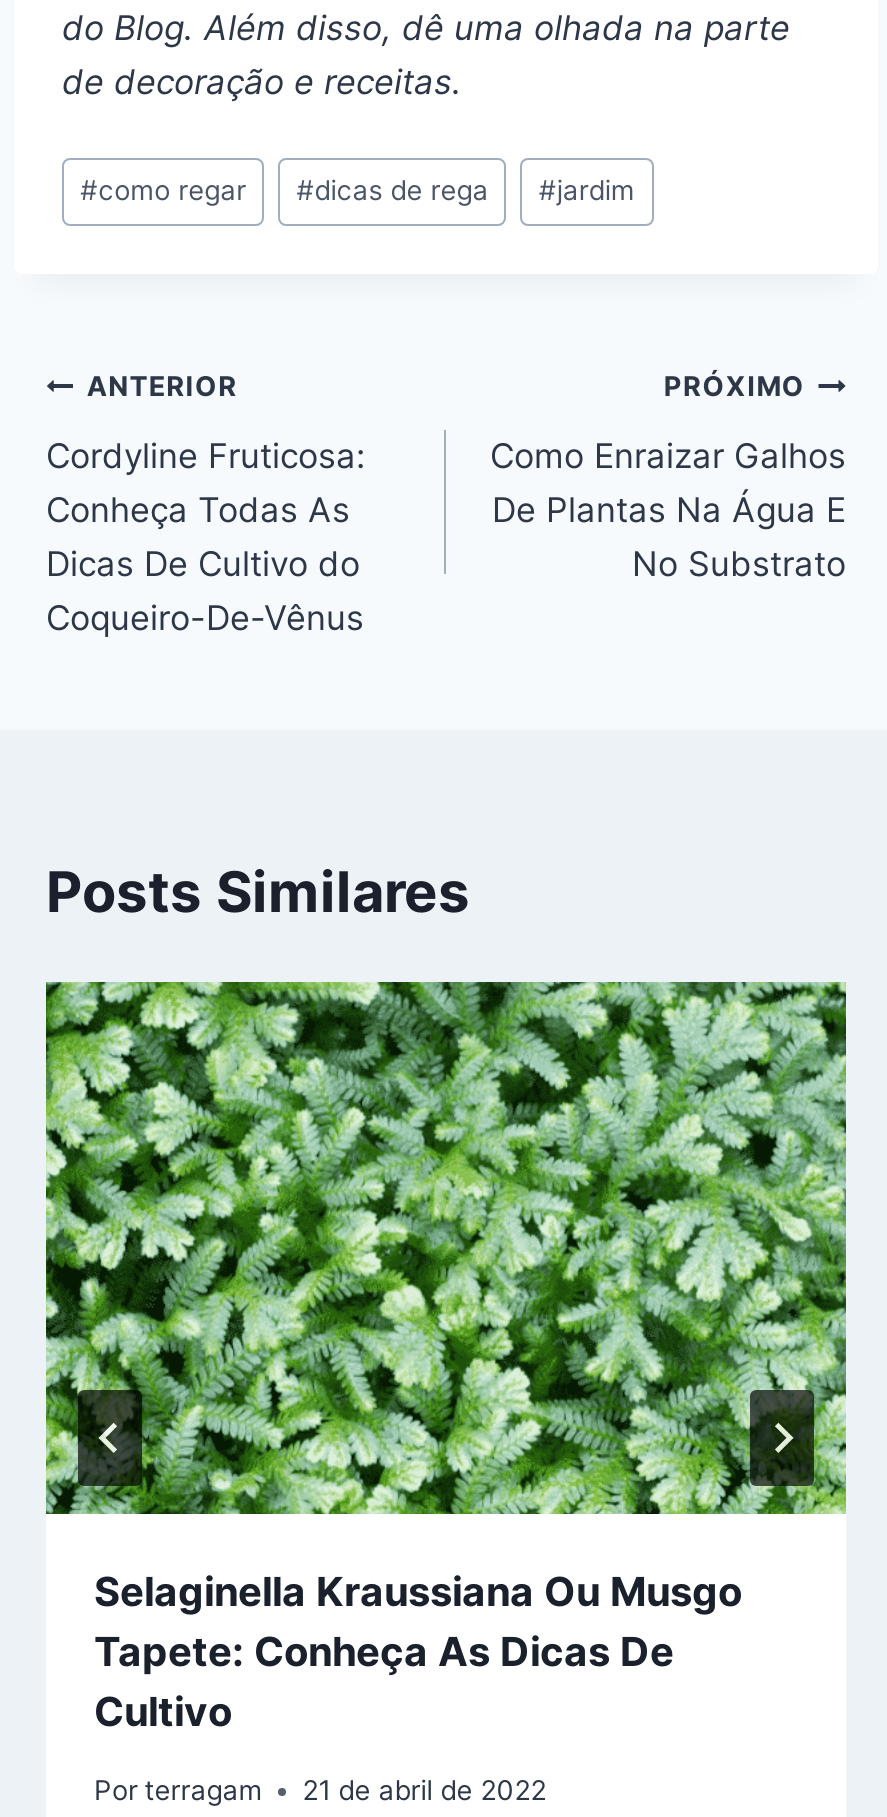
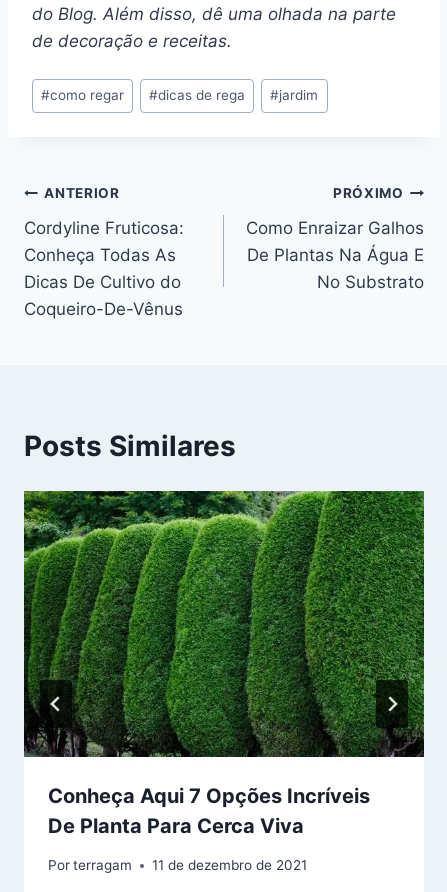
[44,980,848,1737] [image] | Selaginella Kraussiana Ou Musgo | Tapete: Conheça As Dicas De | Cultivo -> [23,490,425,838] [image] | Conheça Aqui 7 Opções Incríveis | De Planta Para Cerca Viva
[302,1774,546,1806] 21 de abril de 2022 -> [152,857,307,873] 11 de dezembro de 2021

